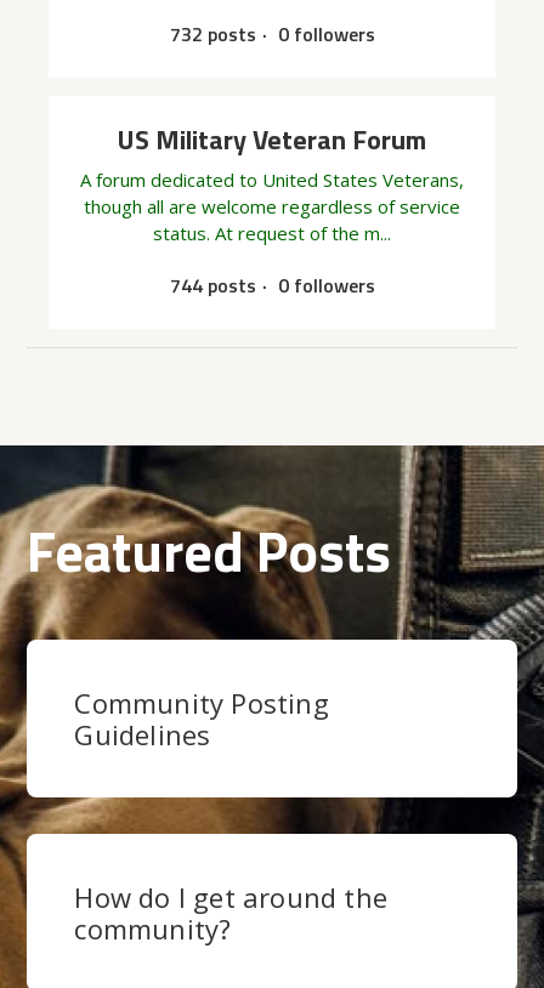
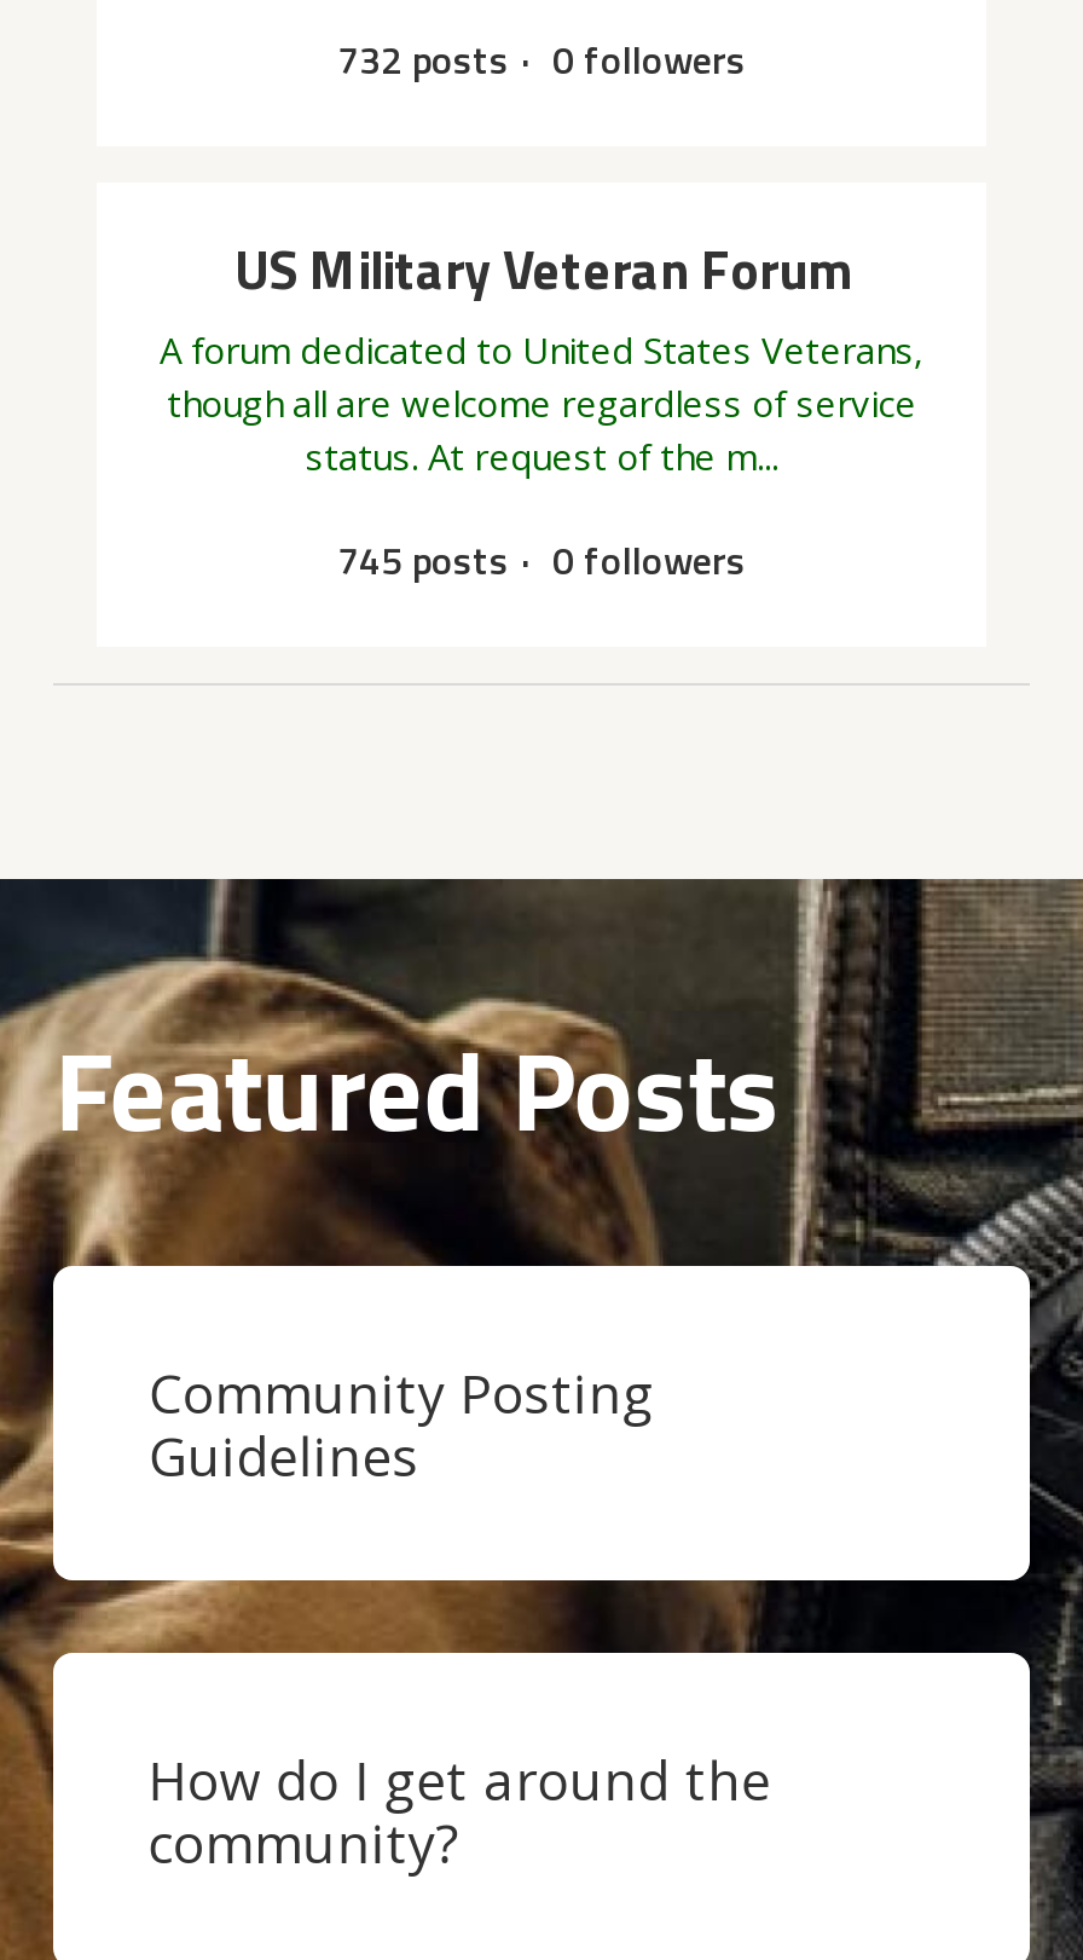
[169,271,375,300] 744 posts 0 followers -> [337,531,746,589] 745 posts 0 followers

